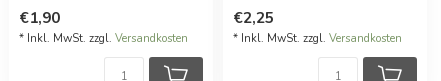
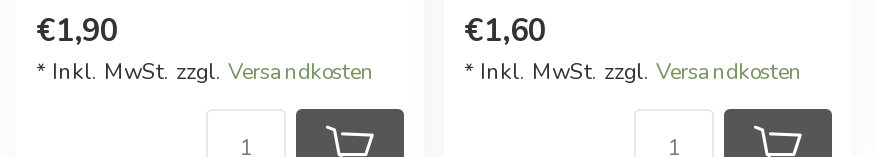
[233,7,274,28] €2,25 -> [464,9,546,51] €1,60

